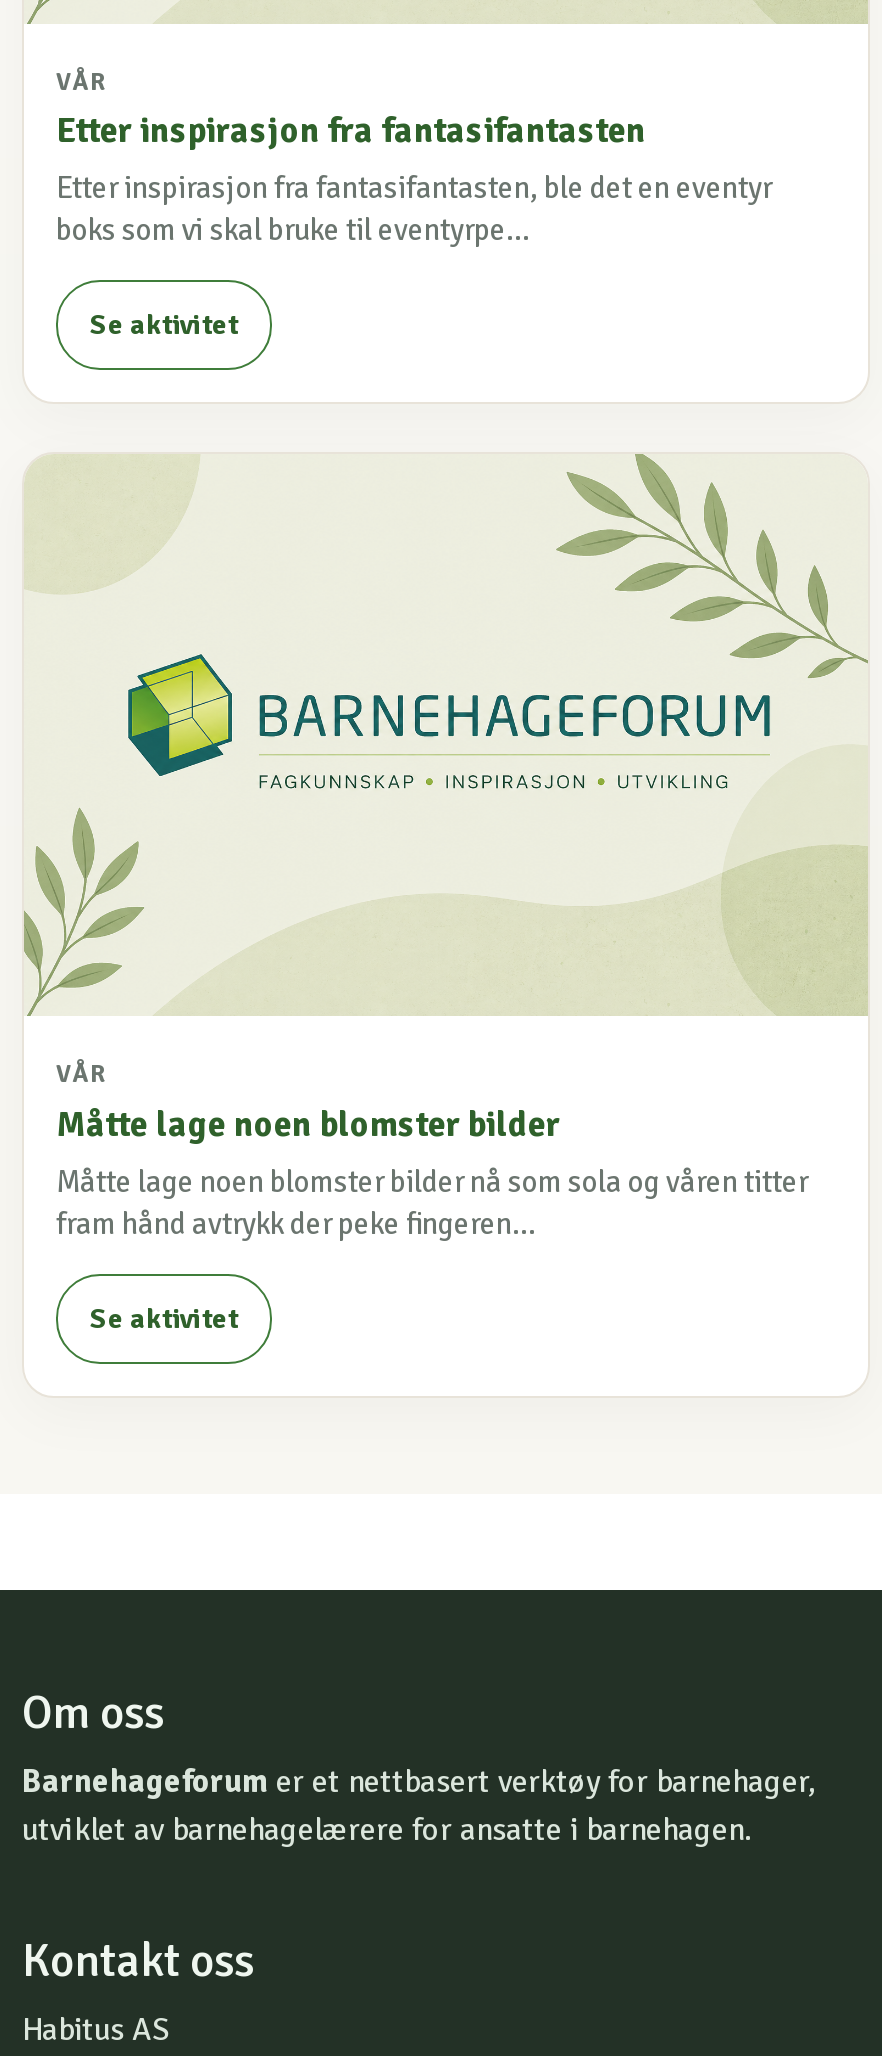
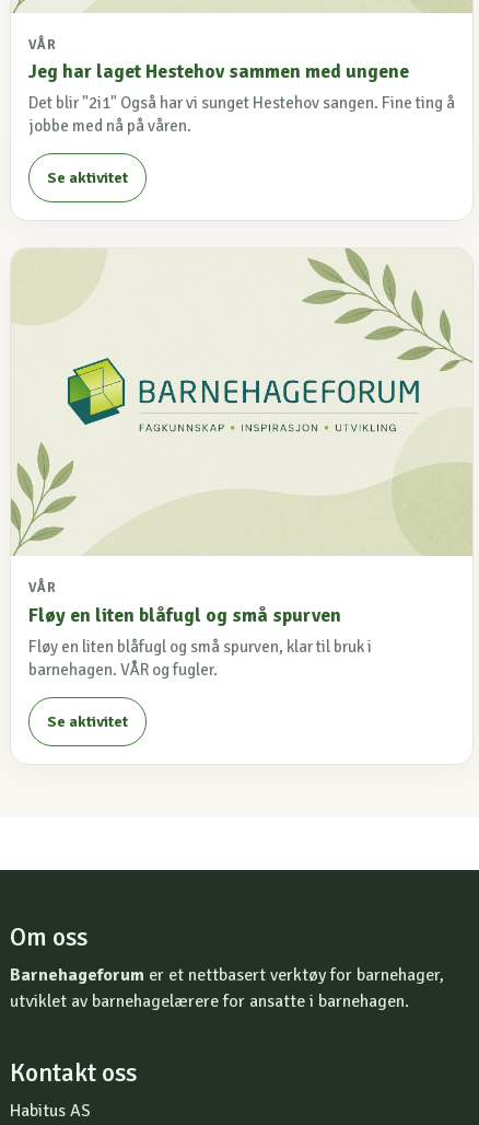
[56,108,772,248] Etter inspirasjon fra fantasifantasten | Etter inspirasjon fra fantasifantasten, ble det en eventyr | boks som vi skal bruke til eventyrpe... -> [28,59,455,136] Jeg har laget Hestehov sammen med ungene | Det blir "2i1" Også har vi sunget Hestehov sangen. Fine ting å | jobbe med nå på våren.
[56,1102,808,1242] Måtte lage noen blomster bilder | Måtte lage noen blomster bilder nå som sola og våren titter | fram hånd avtrykk der peke fingeren... -> [28,603,372,680] Fløy en liten blåfugl og små spurven | Fløy en liten blåfugl og små spurven, klar til bruk i | barnehagen. VÅR og fugler.

